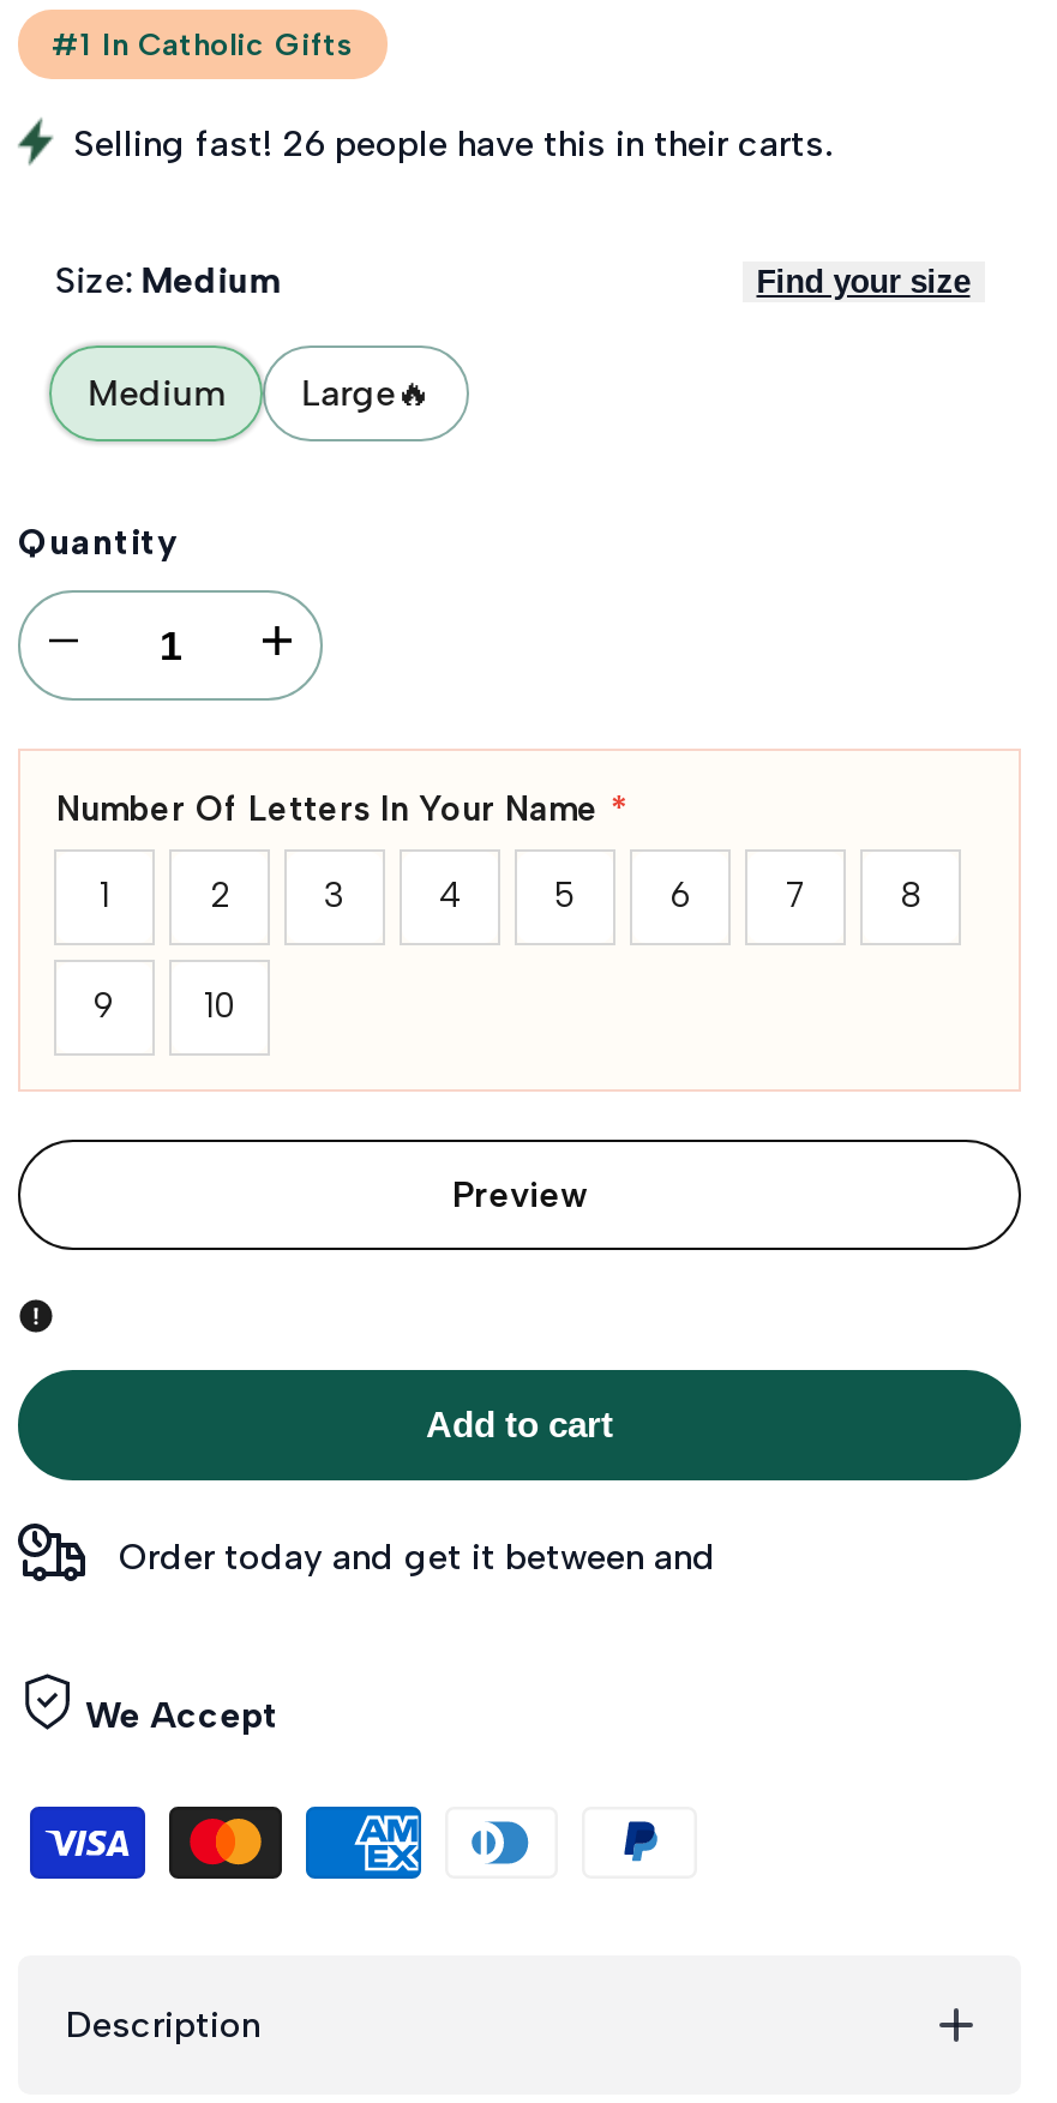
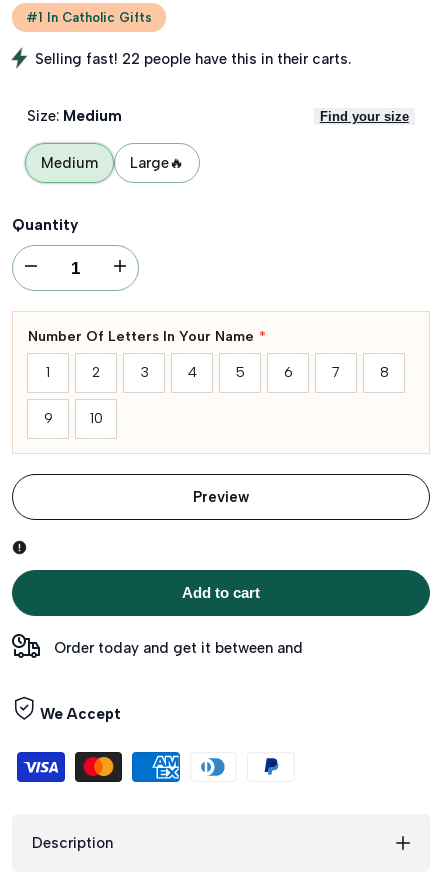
[73,123,831,166] Selling fast! 26 people have this in their carts. -> [35,50,351,68] Selling fast! 22 people have this in their carts.

